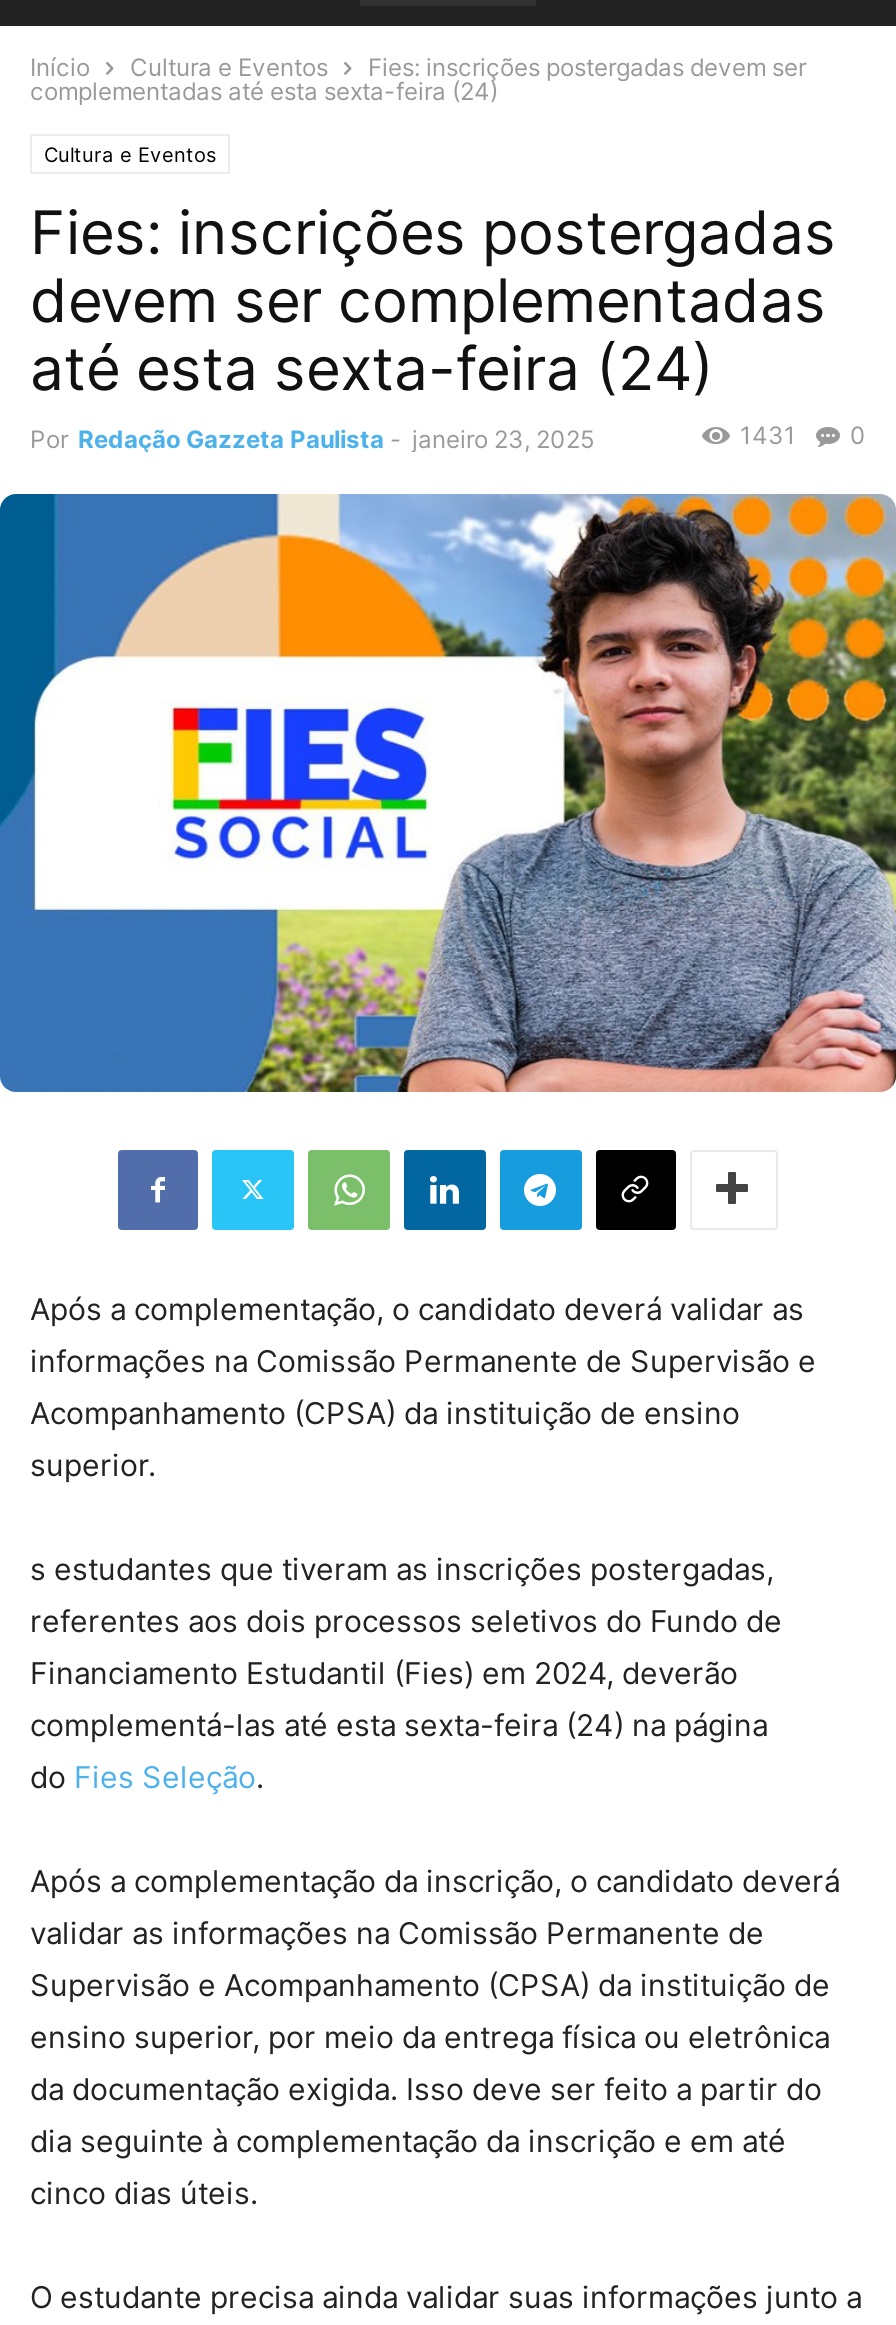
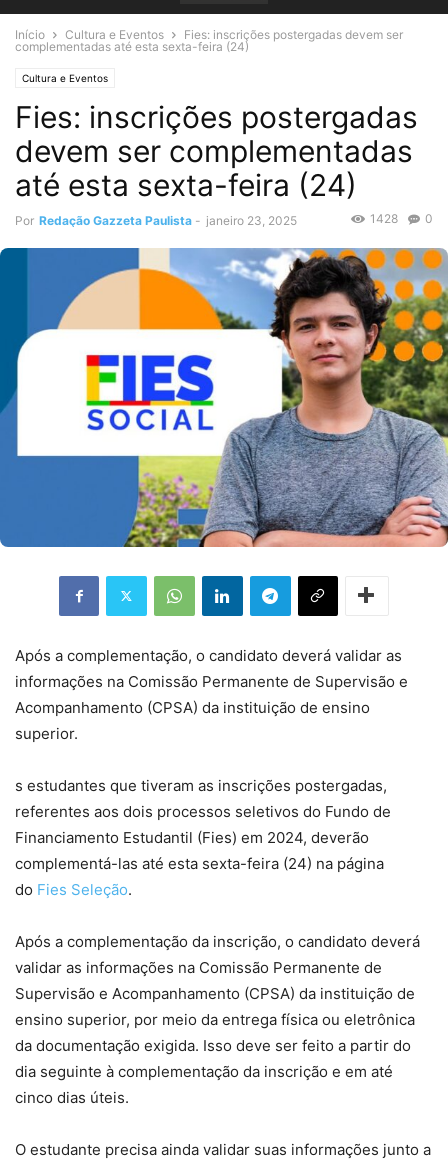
[740,420,866,450] 1431 0 -> [370,211,433,226] 1428 0

